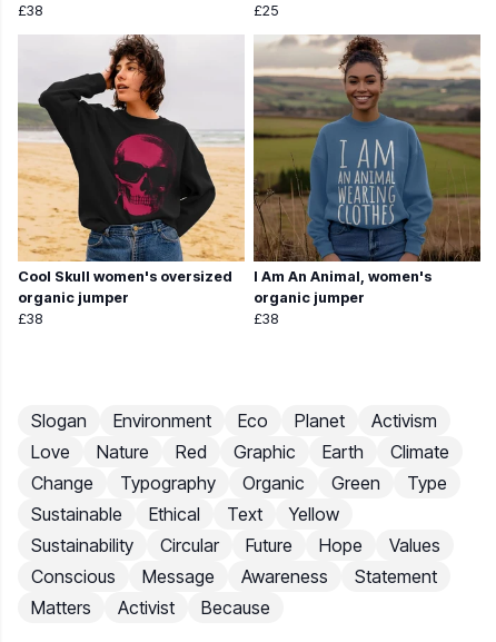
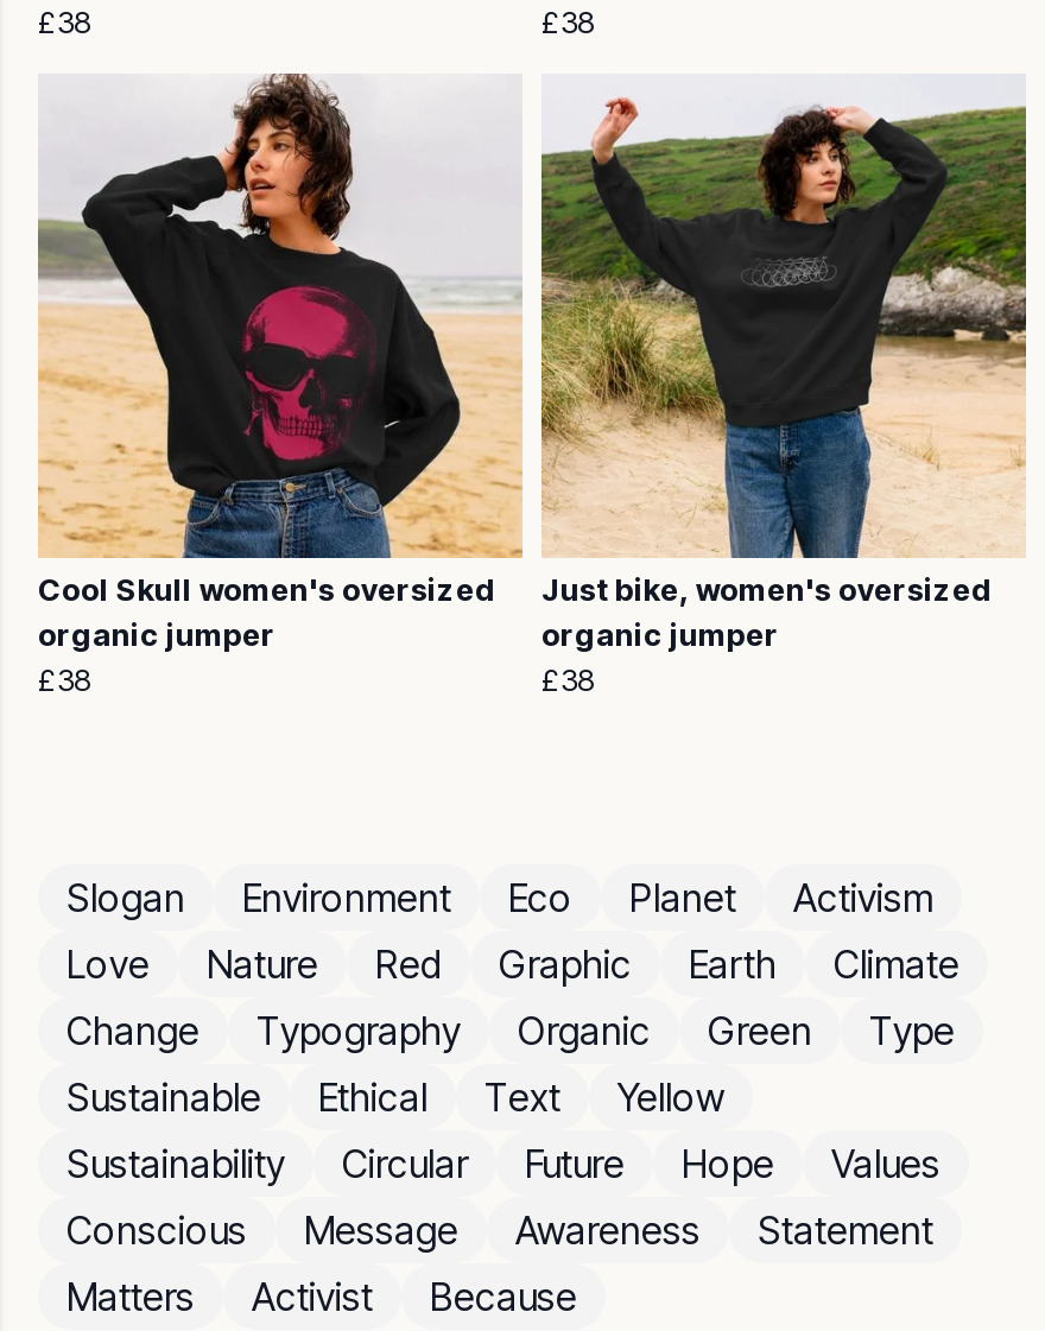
[254,3,278,19] £25 -> [541,6,594,41] £38
[252,34,482,285] [image] | I Am An Animal, women's -> [539,76,1028,609] [image] | Just bike, women's oversized

